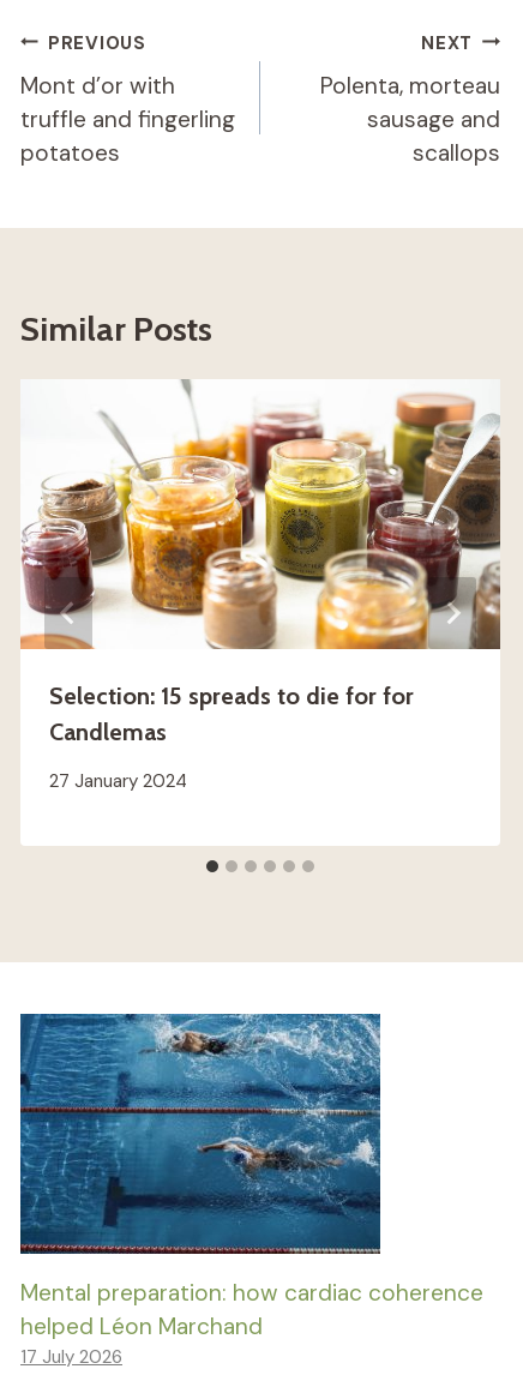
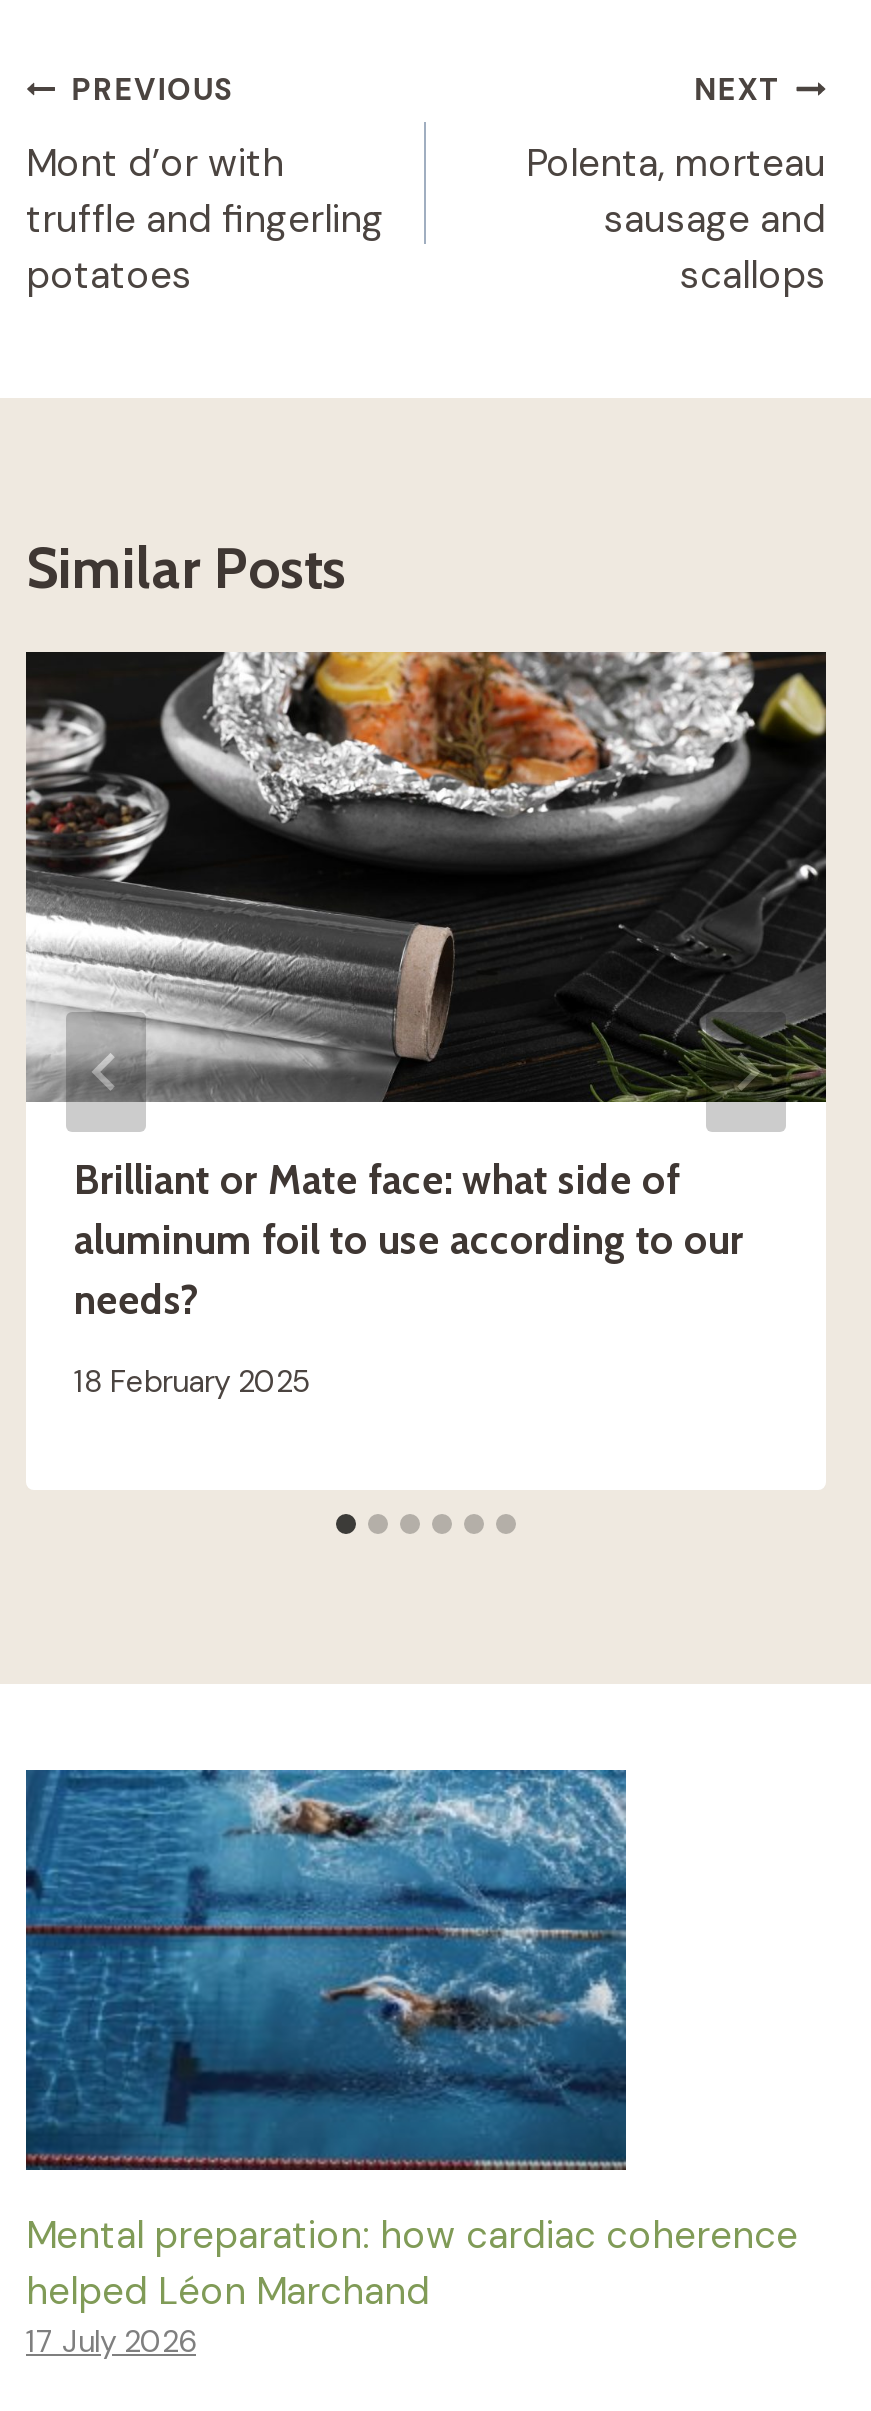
[20,379,501,746] [image] | Selection: 15 spreads to die for for | Candlemas -> [24,650,828,1324] [image] | Brilliant or Mate face: what side of | aluminum foil to use according to our | needs?
[49,769,187,793] 27 January 2024 -> [74,1363,310,1403] 18 February 2025

